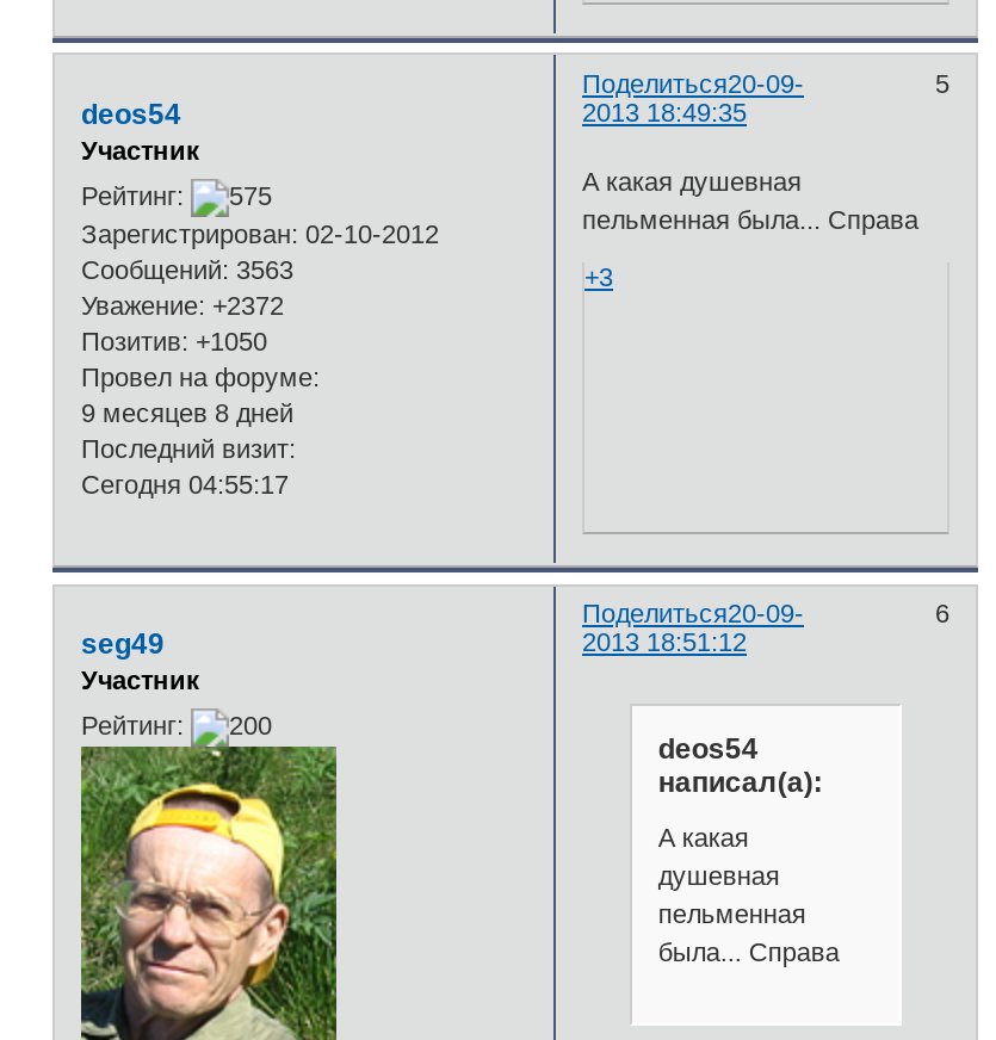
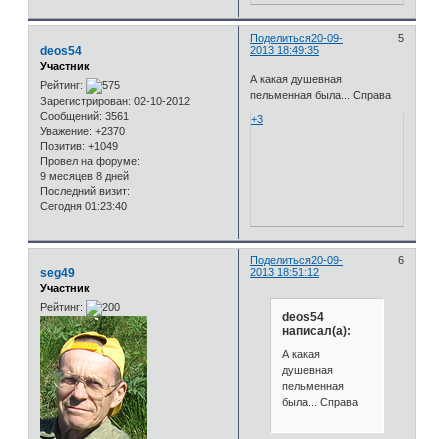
[81,256,293,284] Сообщений: 3563 -> [40,110,129,122] Сообщений: 3561
[81,291,284,320] Уважение: +2372 -> [40,125,125,137] Уважение: +2370
[81,327,267,356] Позитив: +1050 -> [40,140,118,152] Позитив: +1049
[81,470,289,499] Сегодня 04:55:17 -> [40,200,127,212] Сегодня 01:23:40

